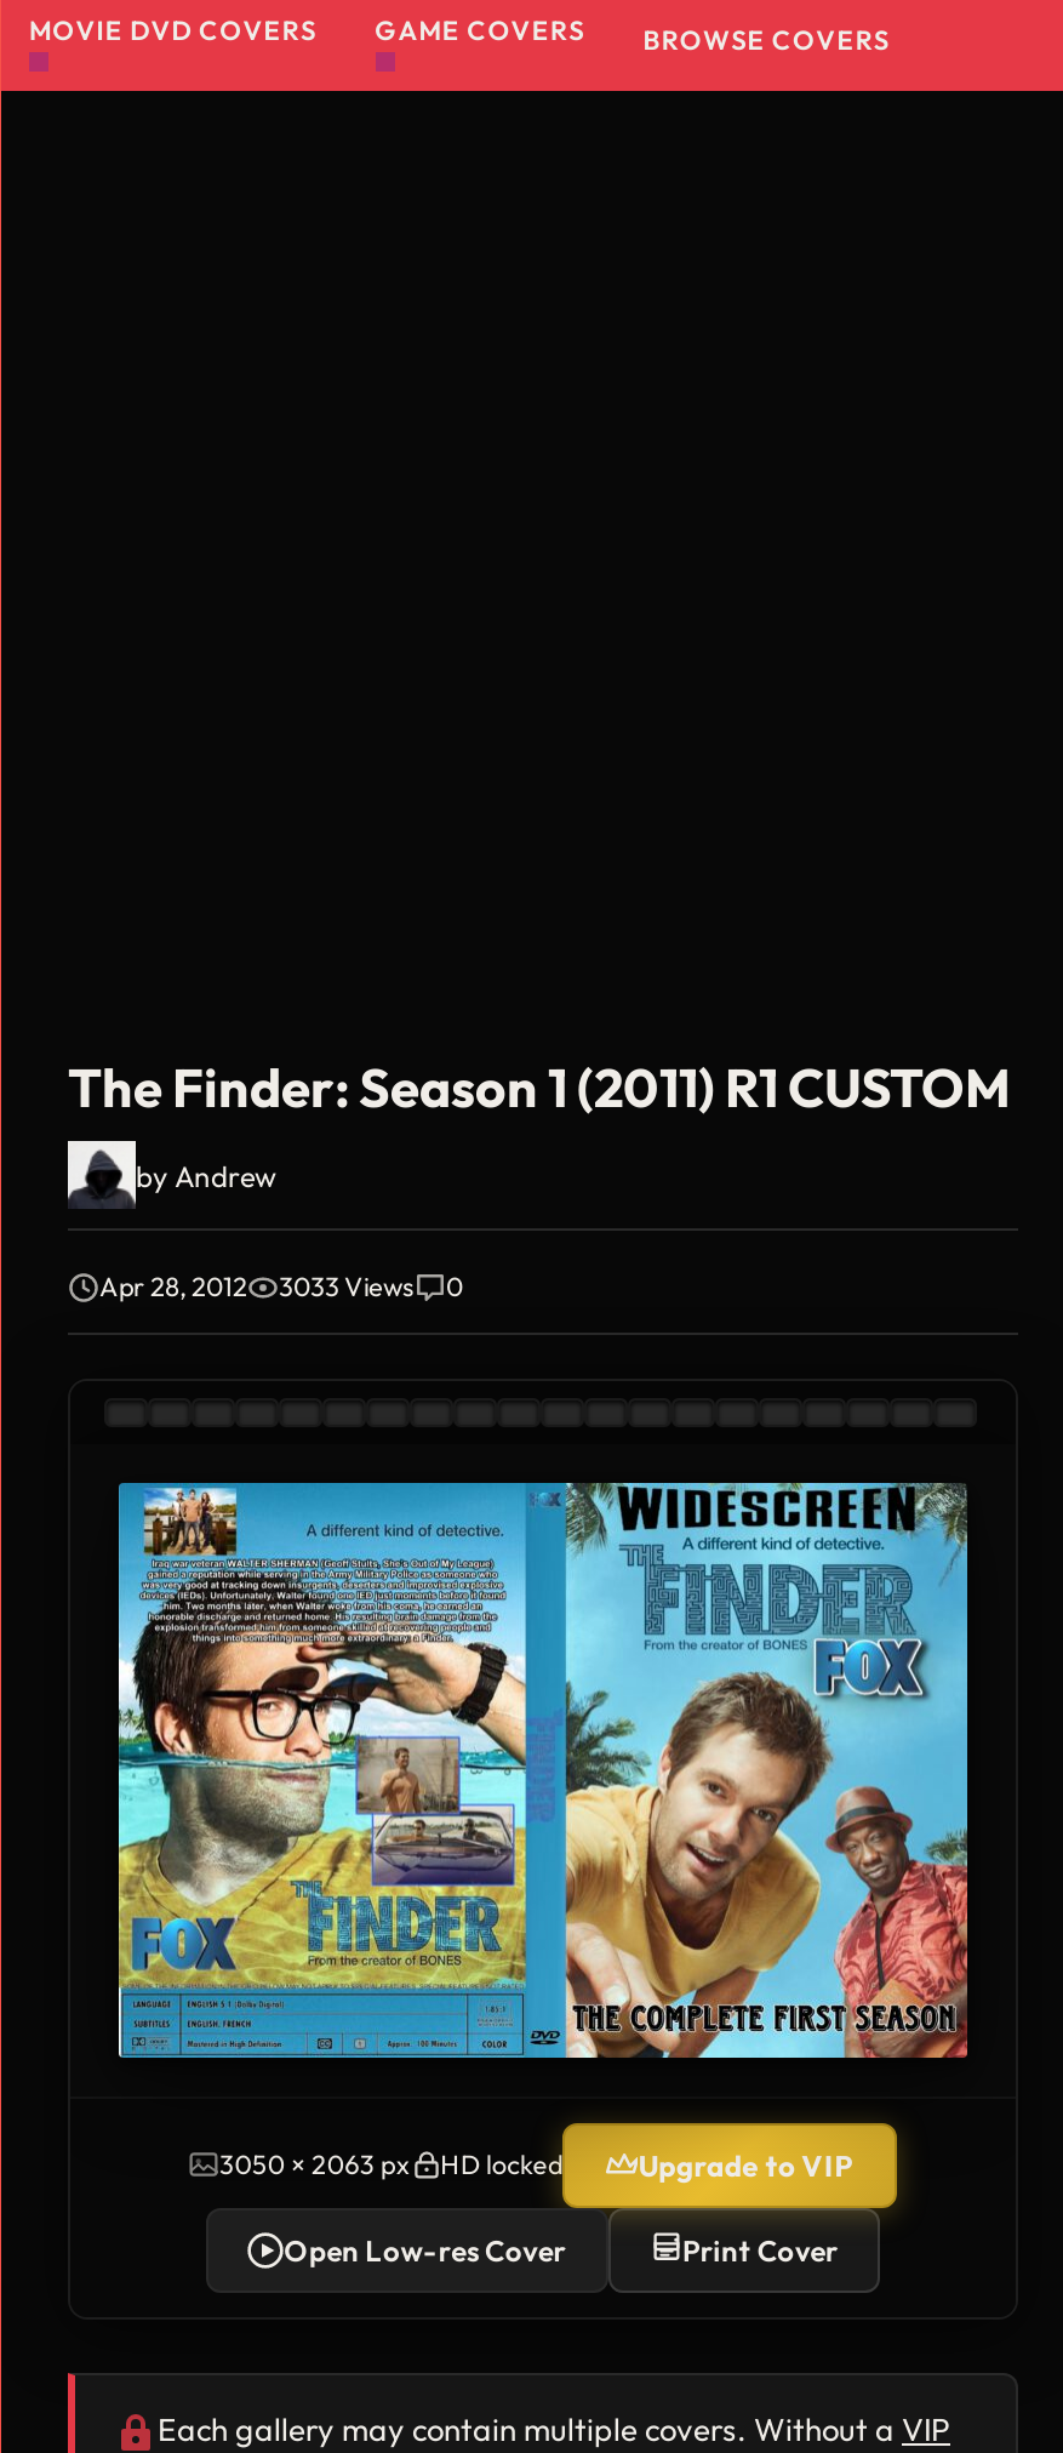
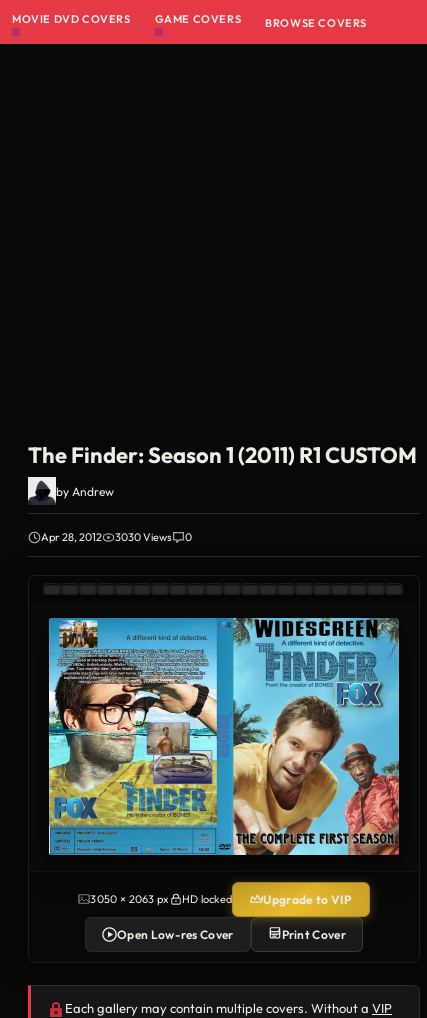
[279,1270,415,1303] 3033 Views -> [115,530,172,544] 3030 Views

